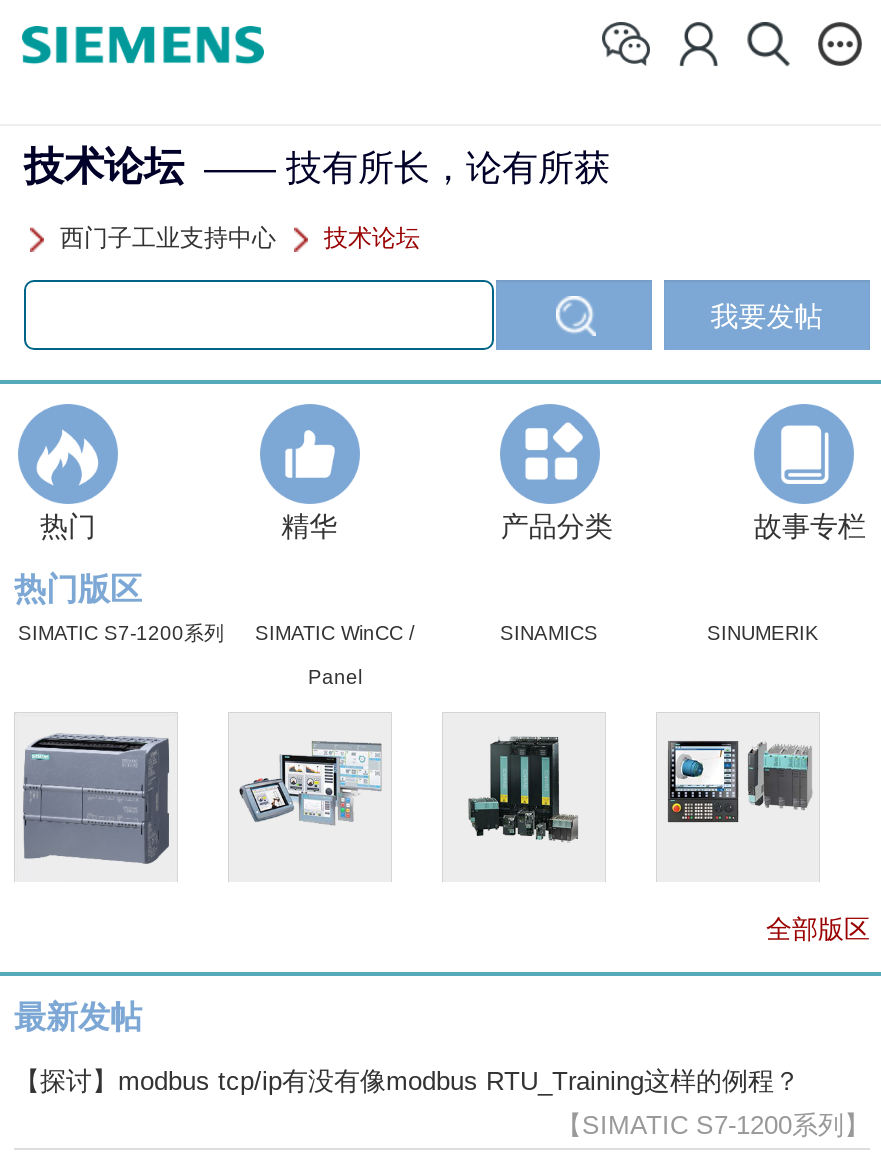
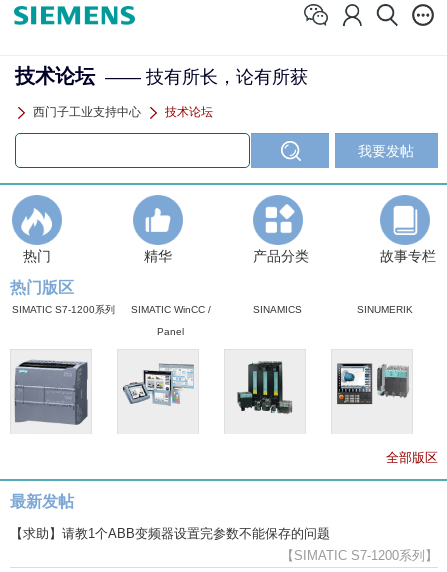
[14,1066,800,1096] 【探讨】modbus tcp/ip有没有像modbus RTU_Training这样的例程？ -> [10,526,330,541] 【求助】请教1个ABB变频器设置完参数不能保存的问题

